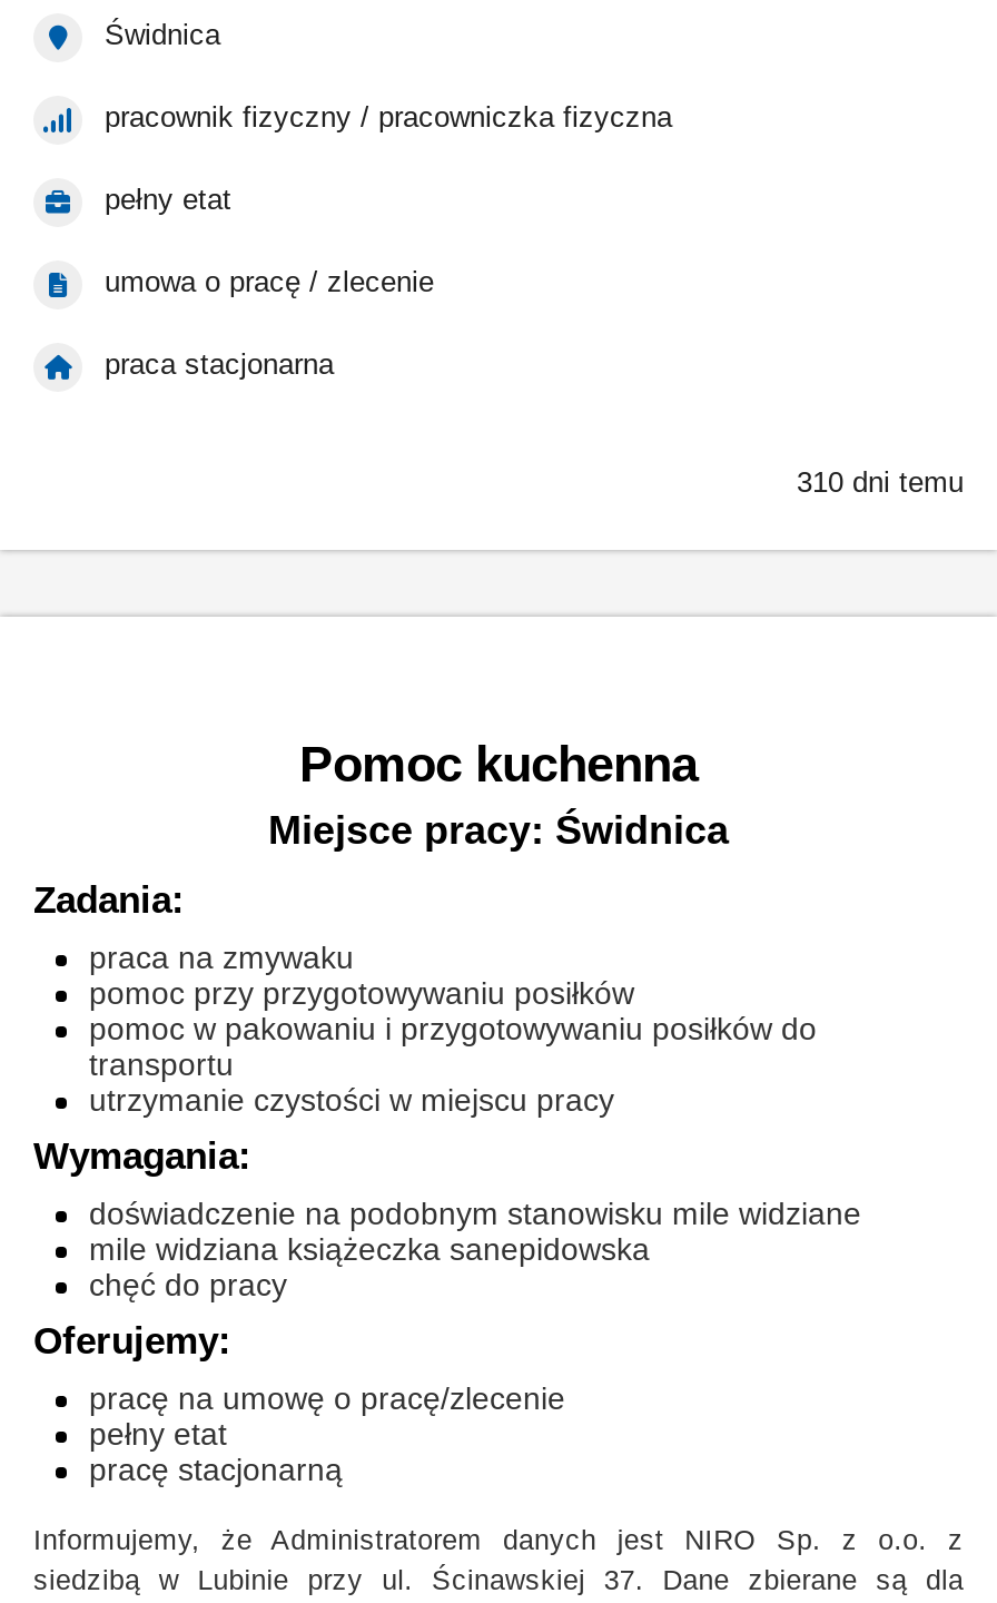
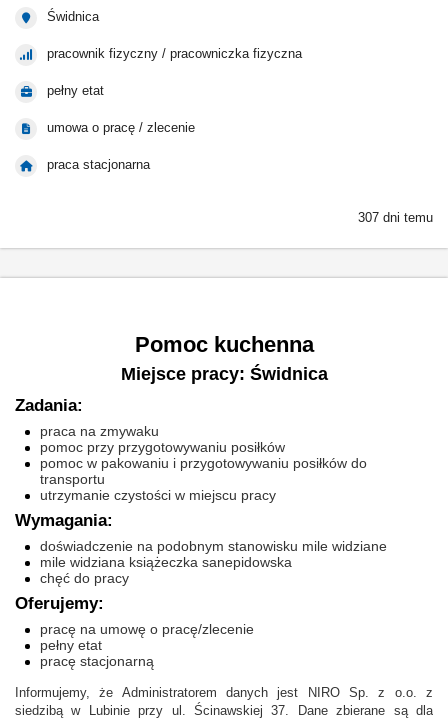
[797,465,964,499] 310 dni temu -> [358,210,433,225] 307 dni temu

